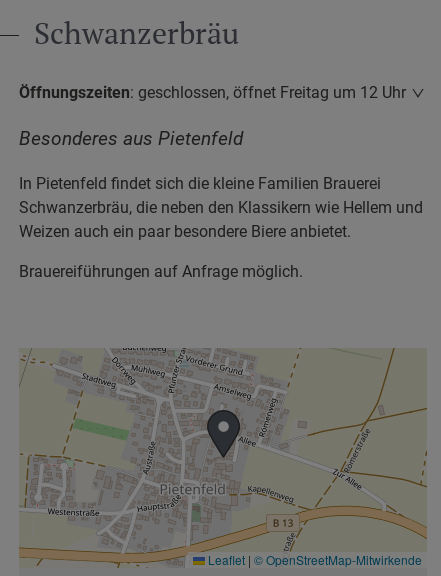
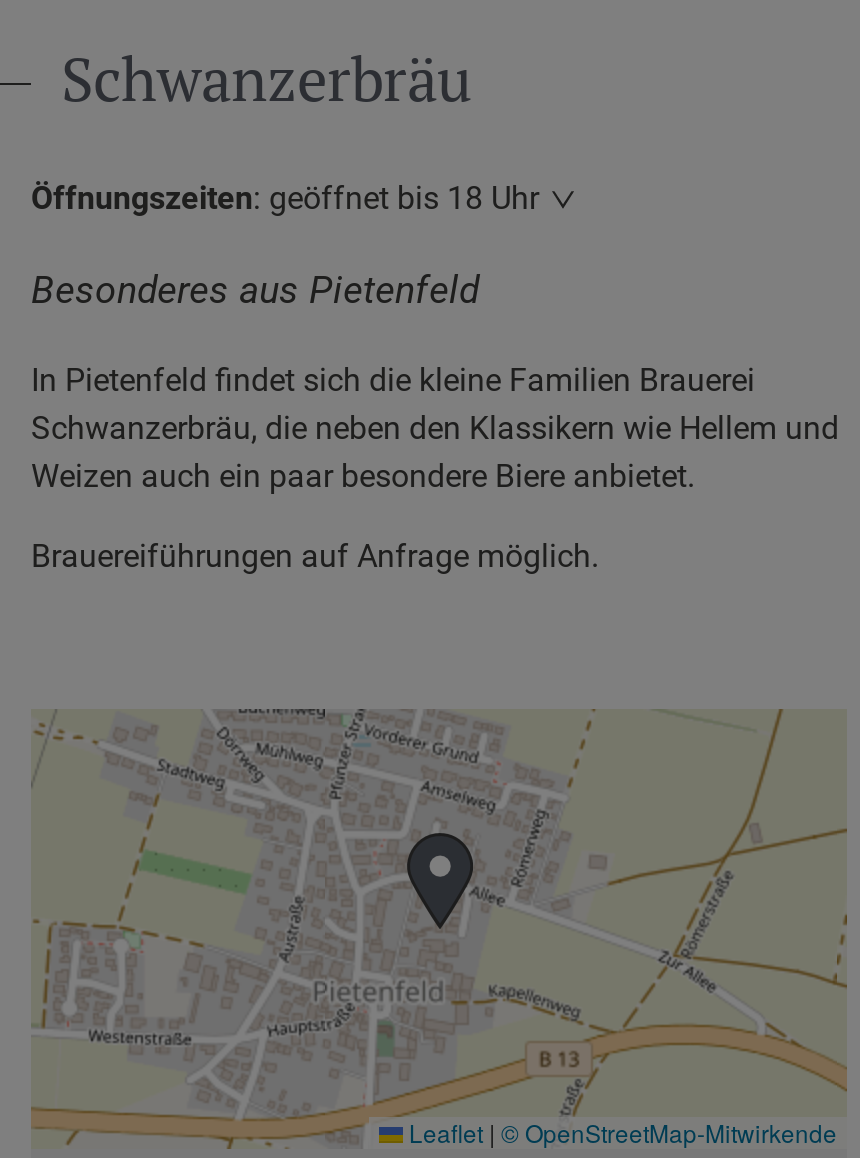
[19,83,406,102] Öffnungszeiten: geschlossen, öffnet Freitag um 12 Uhr -> [31,180,539,218] Öffnungszeiten: geöffnet bis 18 Uhr

